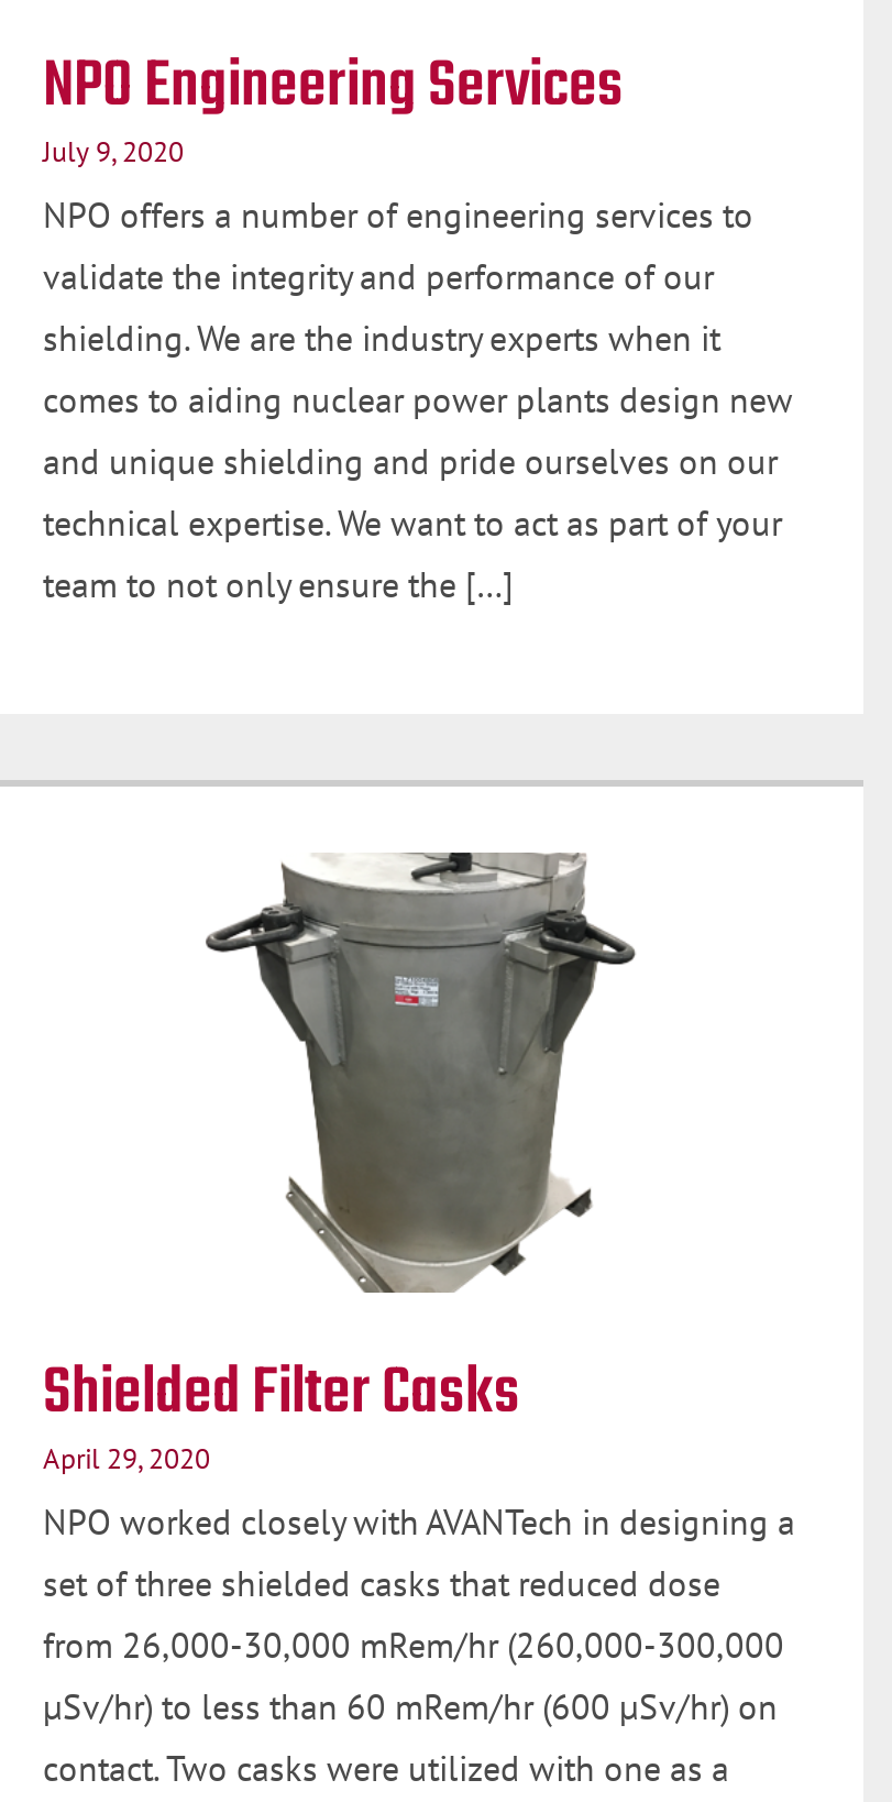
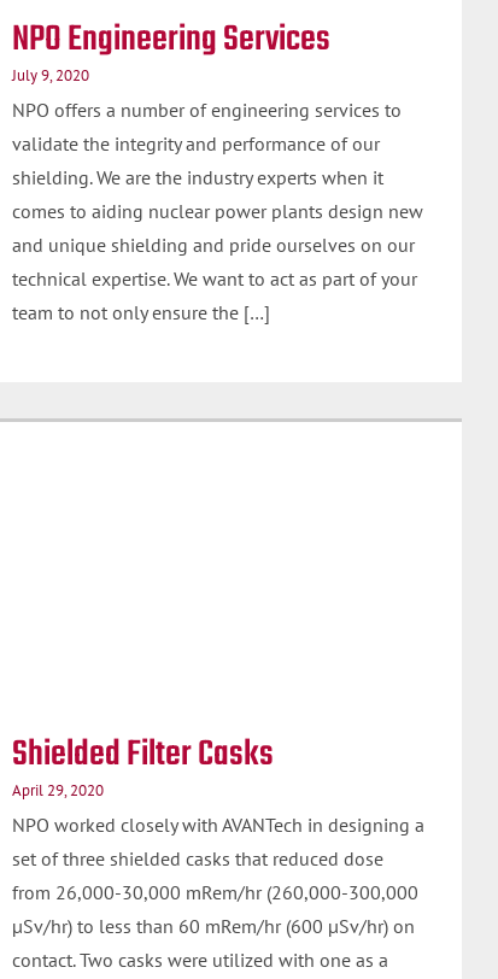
[203,849,637,1296] [image] -> none

